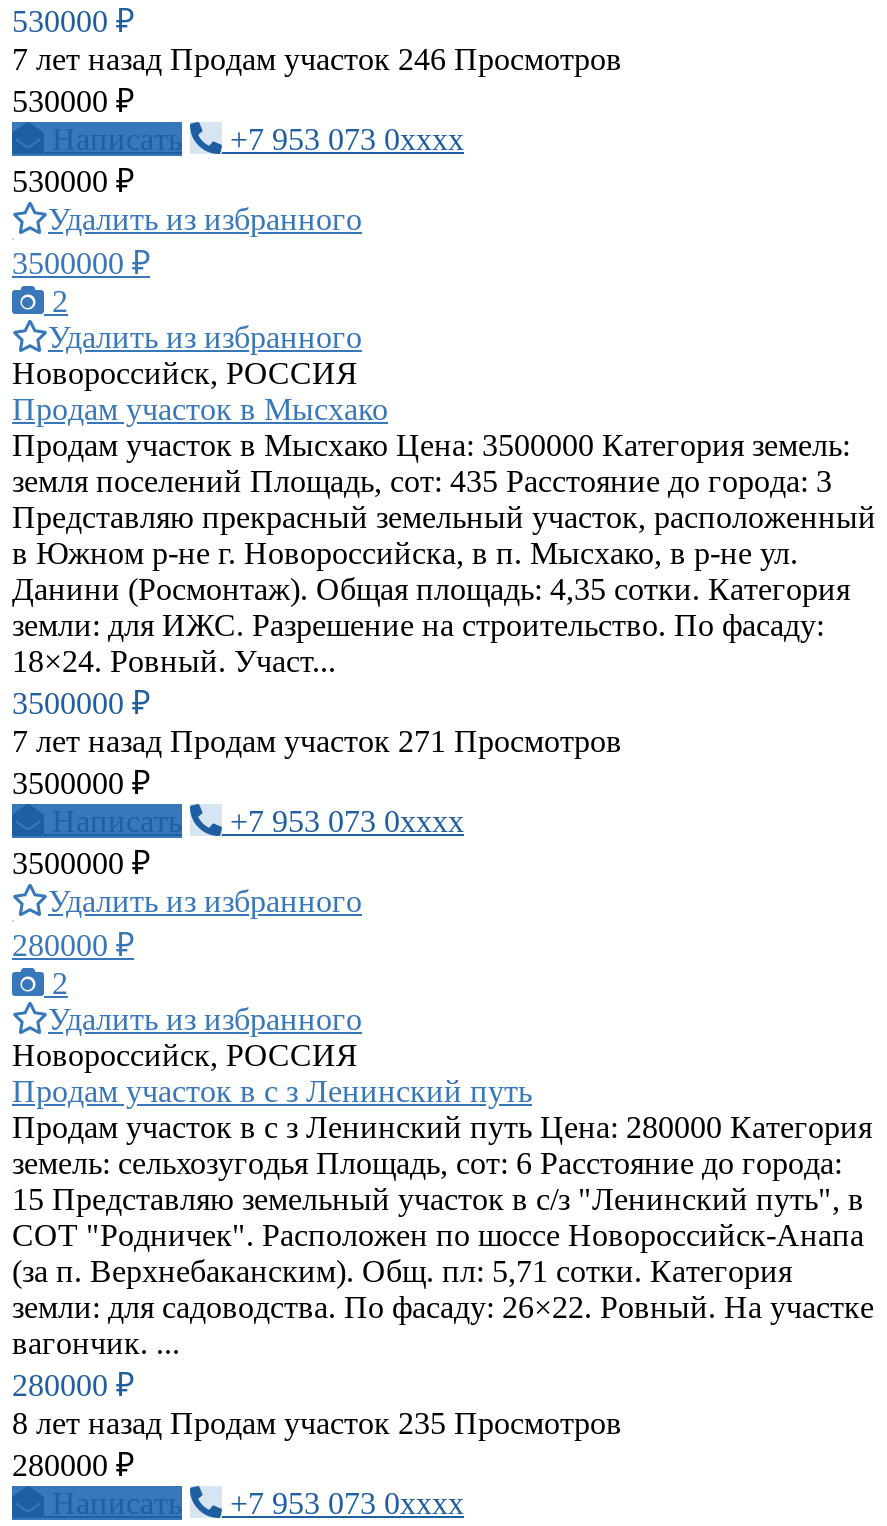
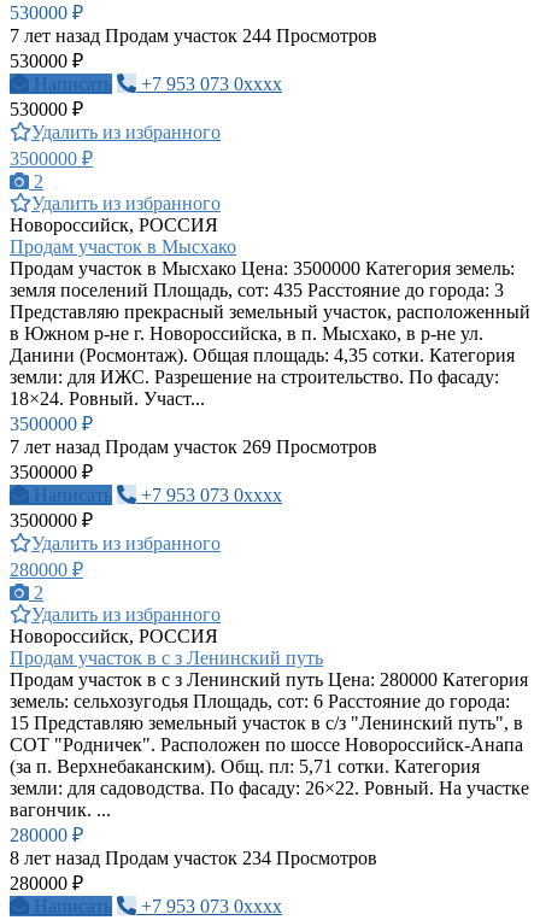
[12,42,622,76] 7 лет назад Продам участок 246 Просмотров -> [10,25,377,46] 7 лет назад Продам участок 244 Просмотров
[12,724,622,758] 7 лет назад Продам участок 271 Просмотров -> [10,436,377,457] 7 лет назад Продам участок 269 Просмотров
[12,1406,622,1440] 8 лет назад Продам участок 235 Просмотров -> [10,848,377,868] 8 лет назад Продам участок 234 Просмотров

